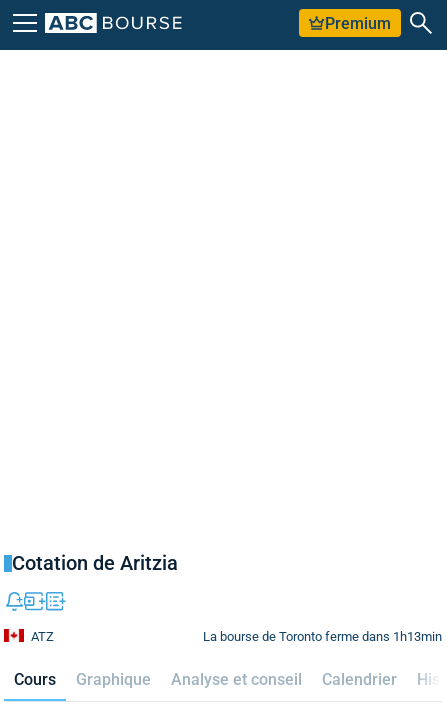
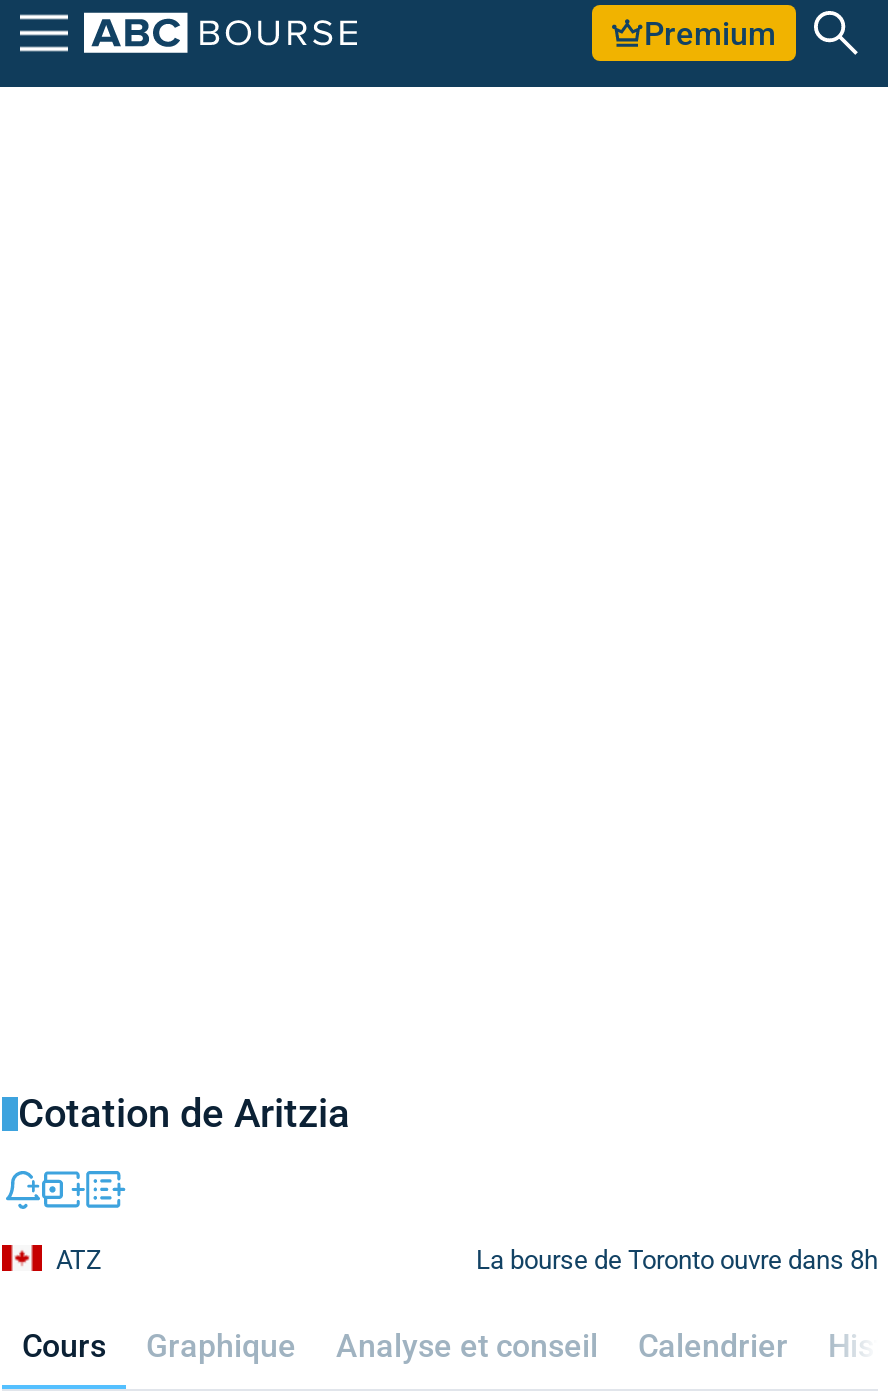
[203,629,442,644] La bourse de Toronto ferme dans 1h13min -> [476,1245,878,1275] La bourse de Toronto ouvre dans 8h

